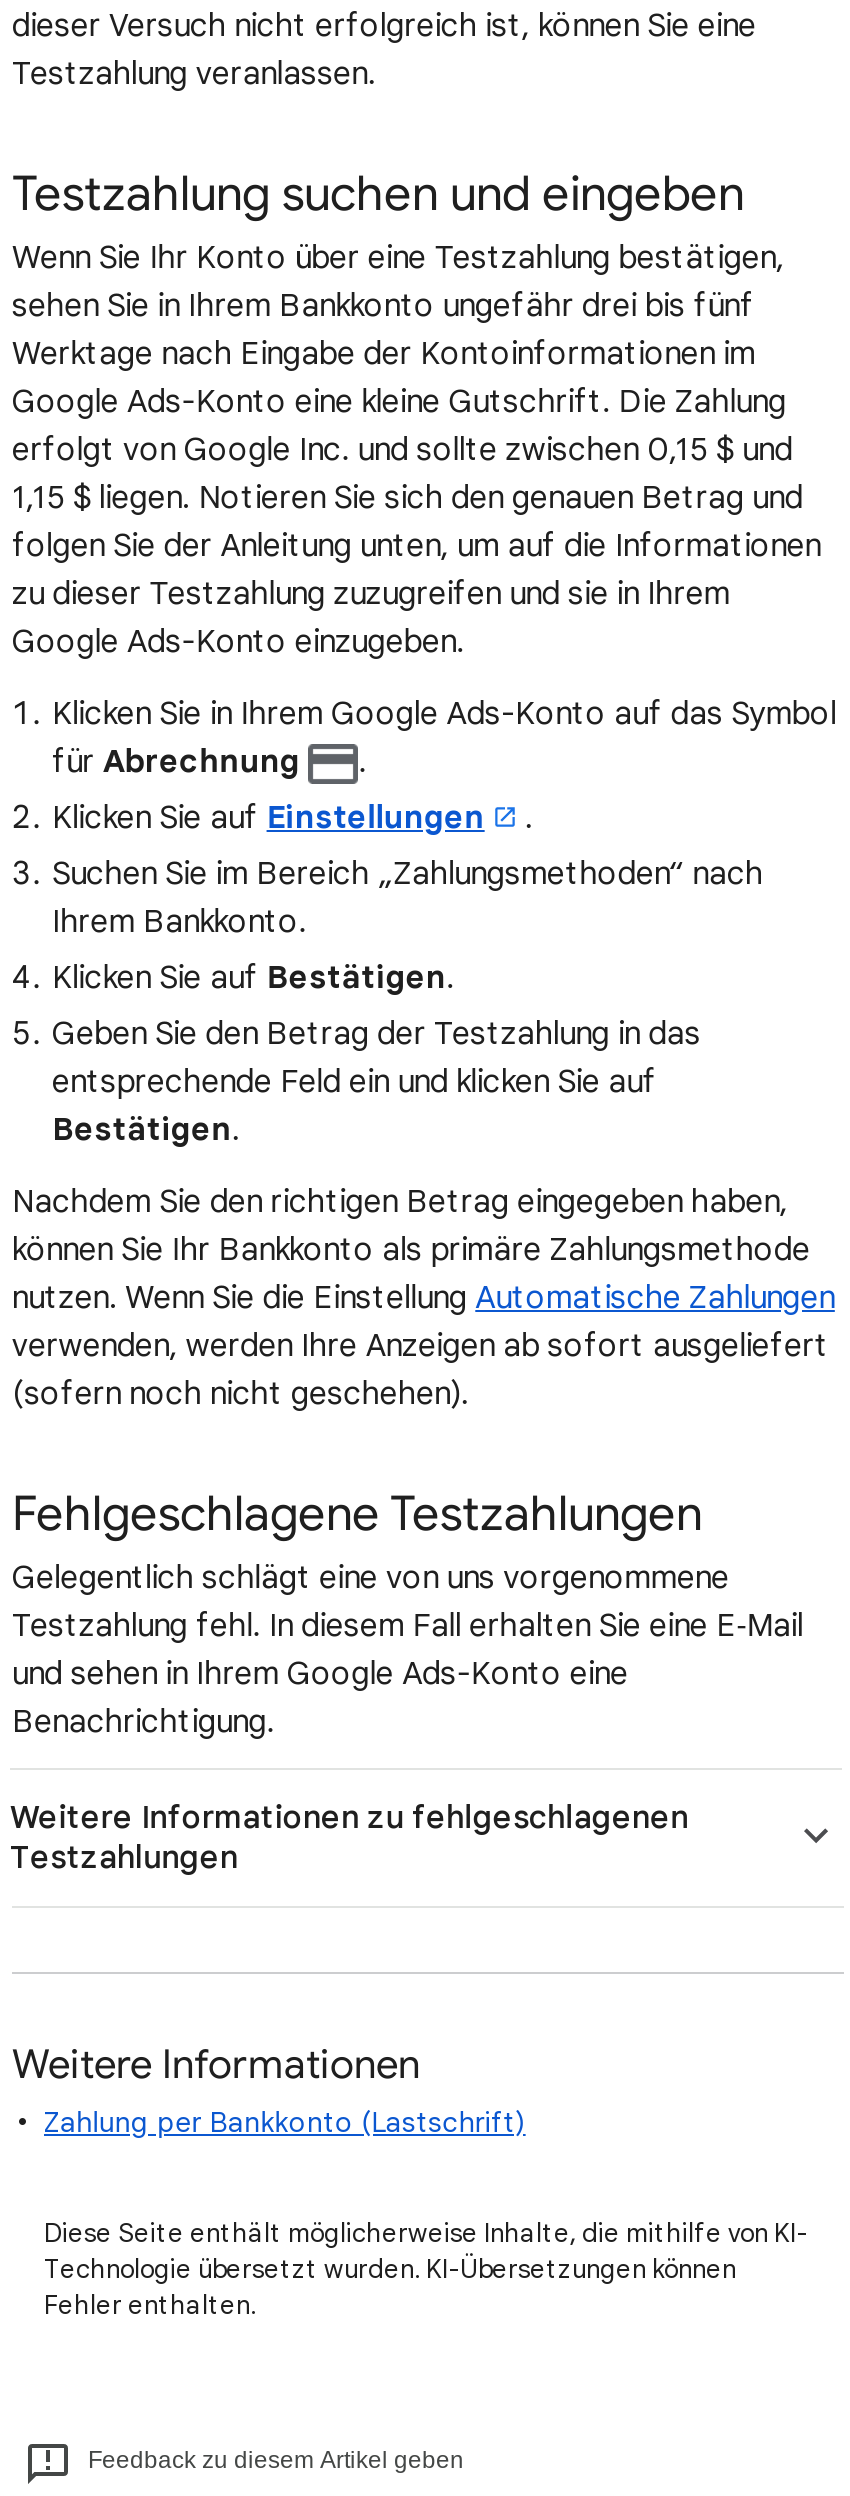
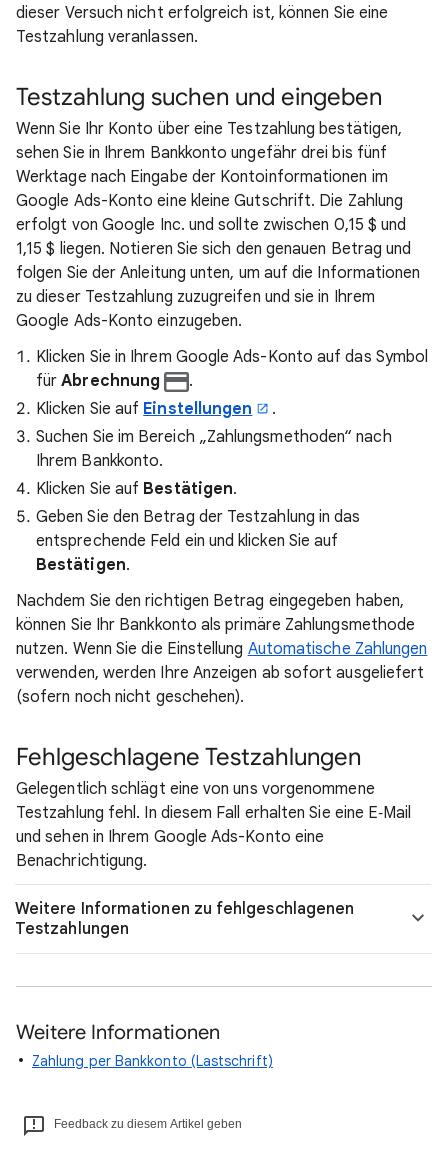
[44,2216,808,2322] Diese Seite enthält möglicherweise Inhalte, die mithilfe von KI- | Technologie übersetzt wurden. KI-Übersetzungen können | Fehler enthalten. -> none

